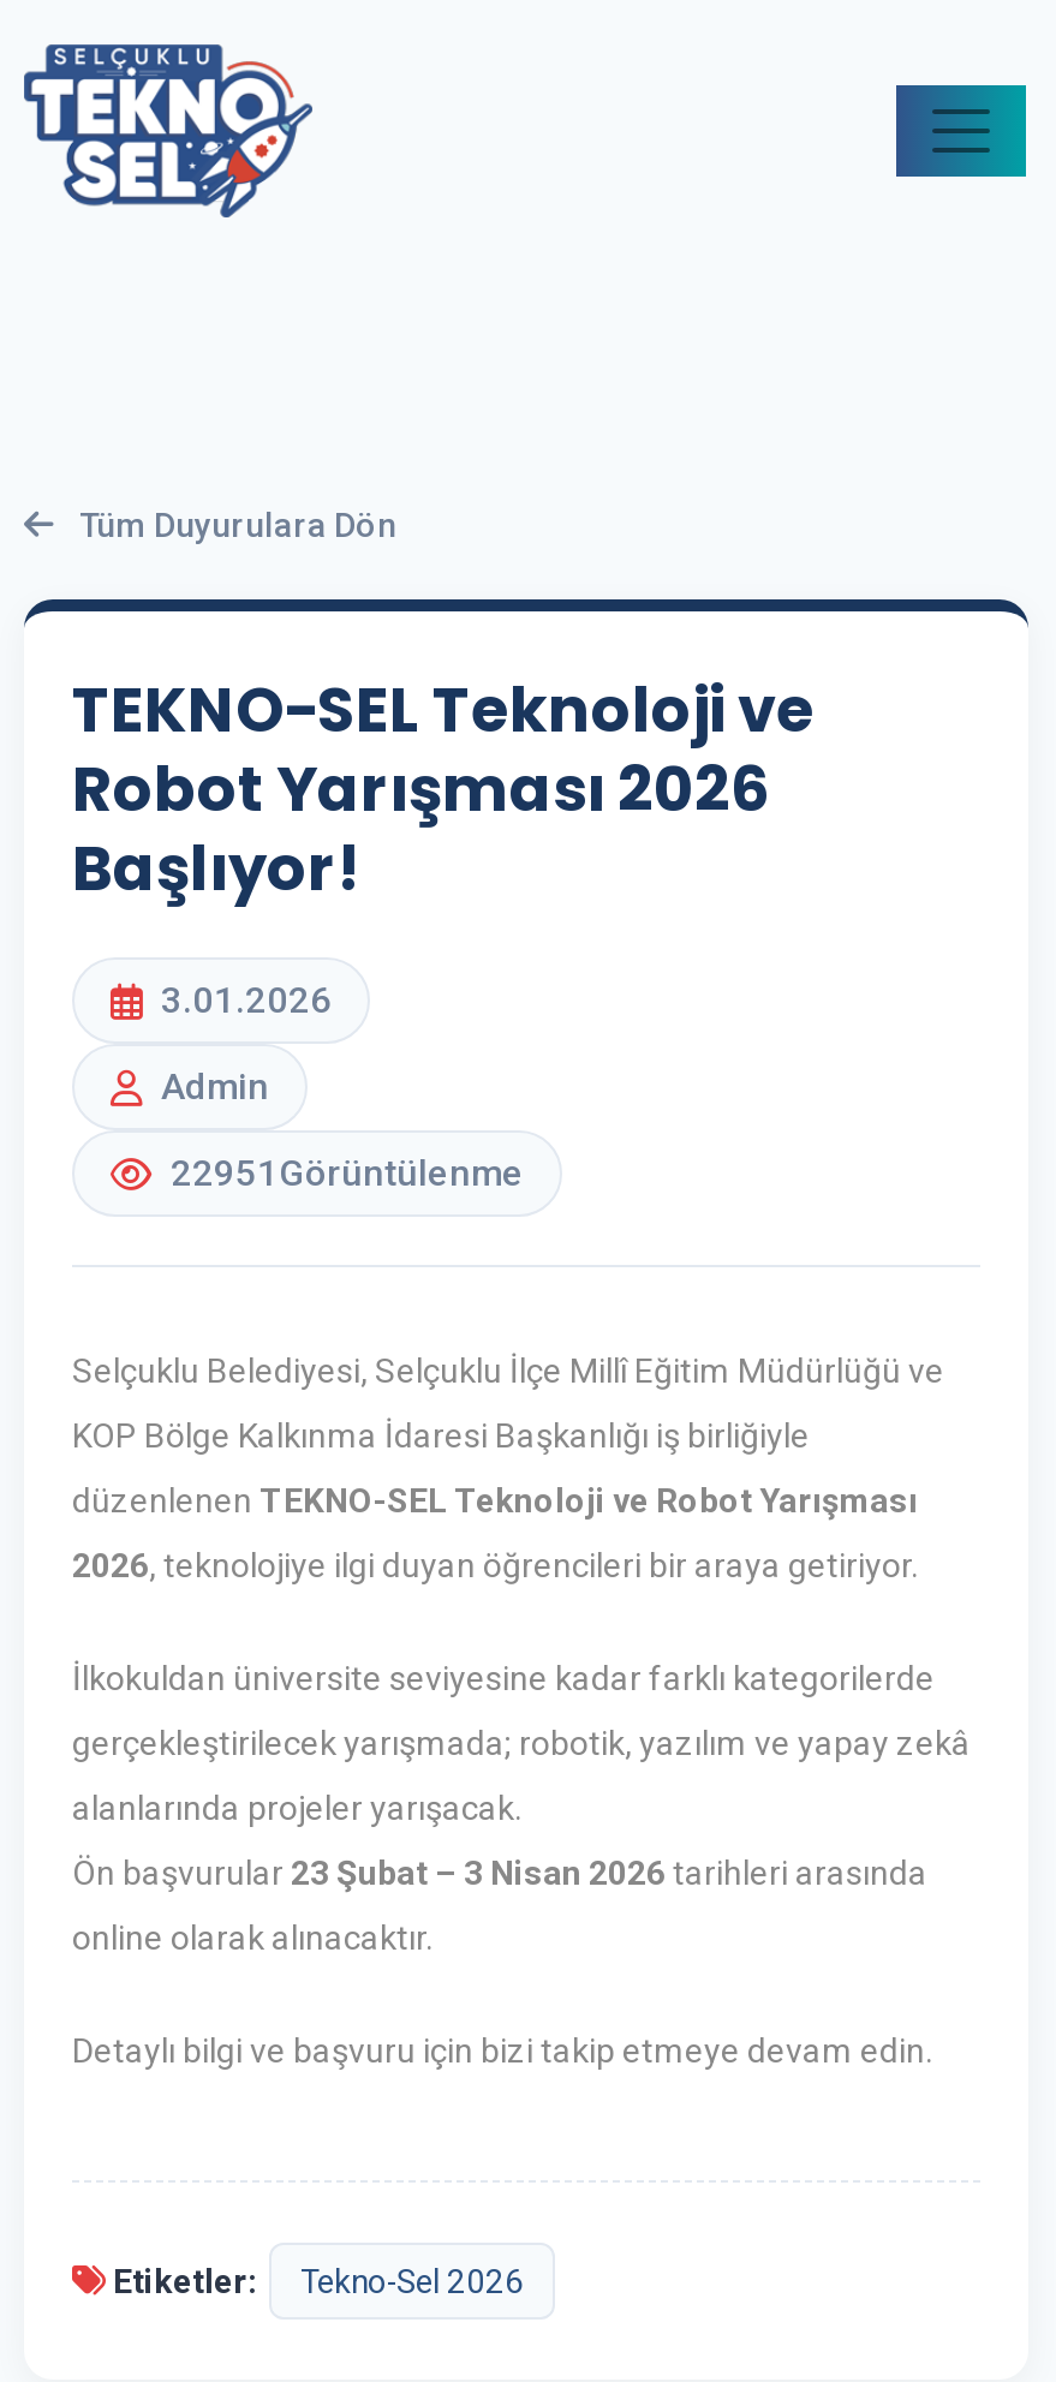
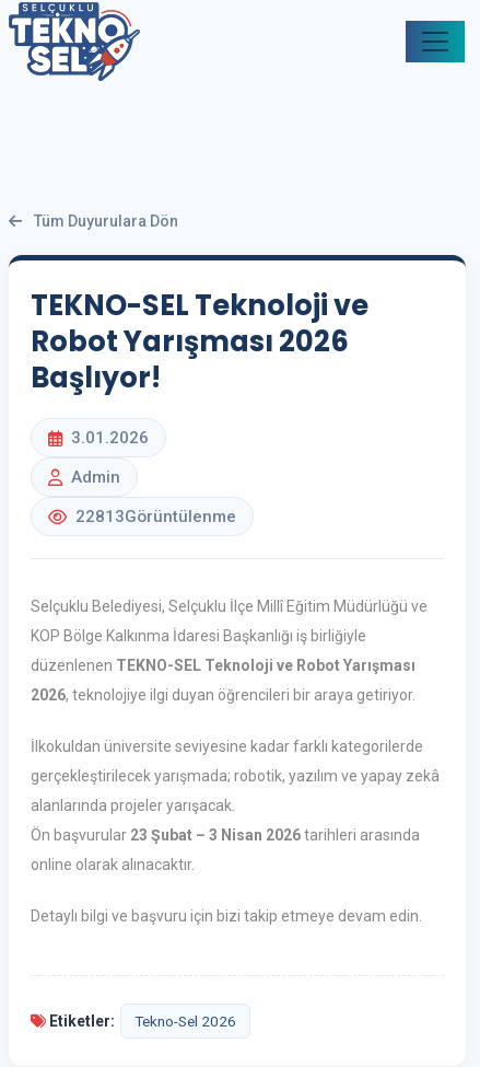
[171,1152,524,1195] 22951 Görüntülenme -> [75,507,236,526] 22813 Görüntülenme

